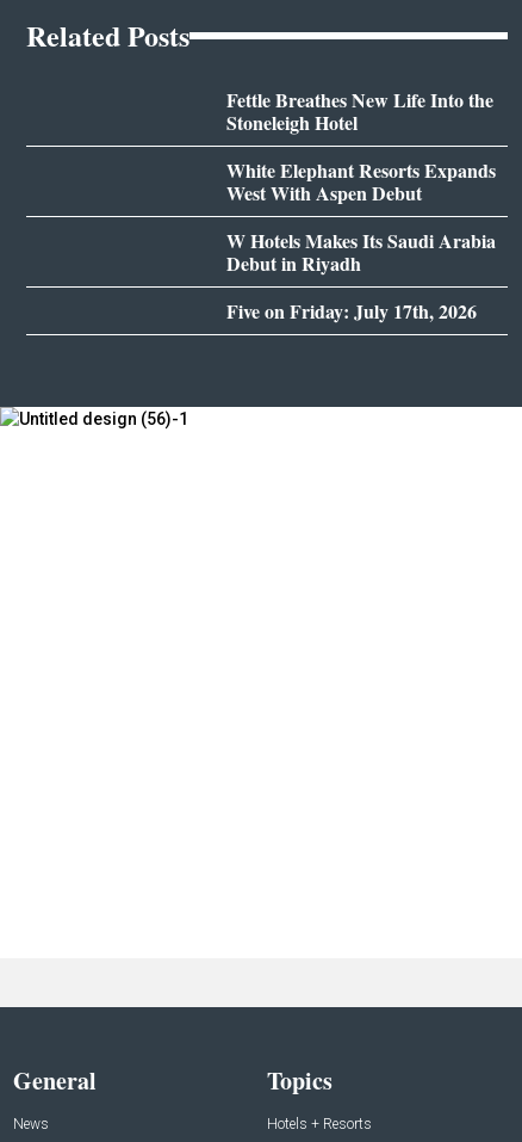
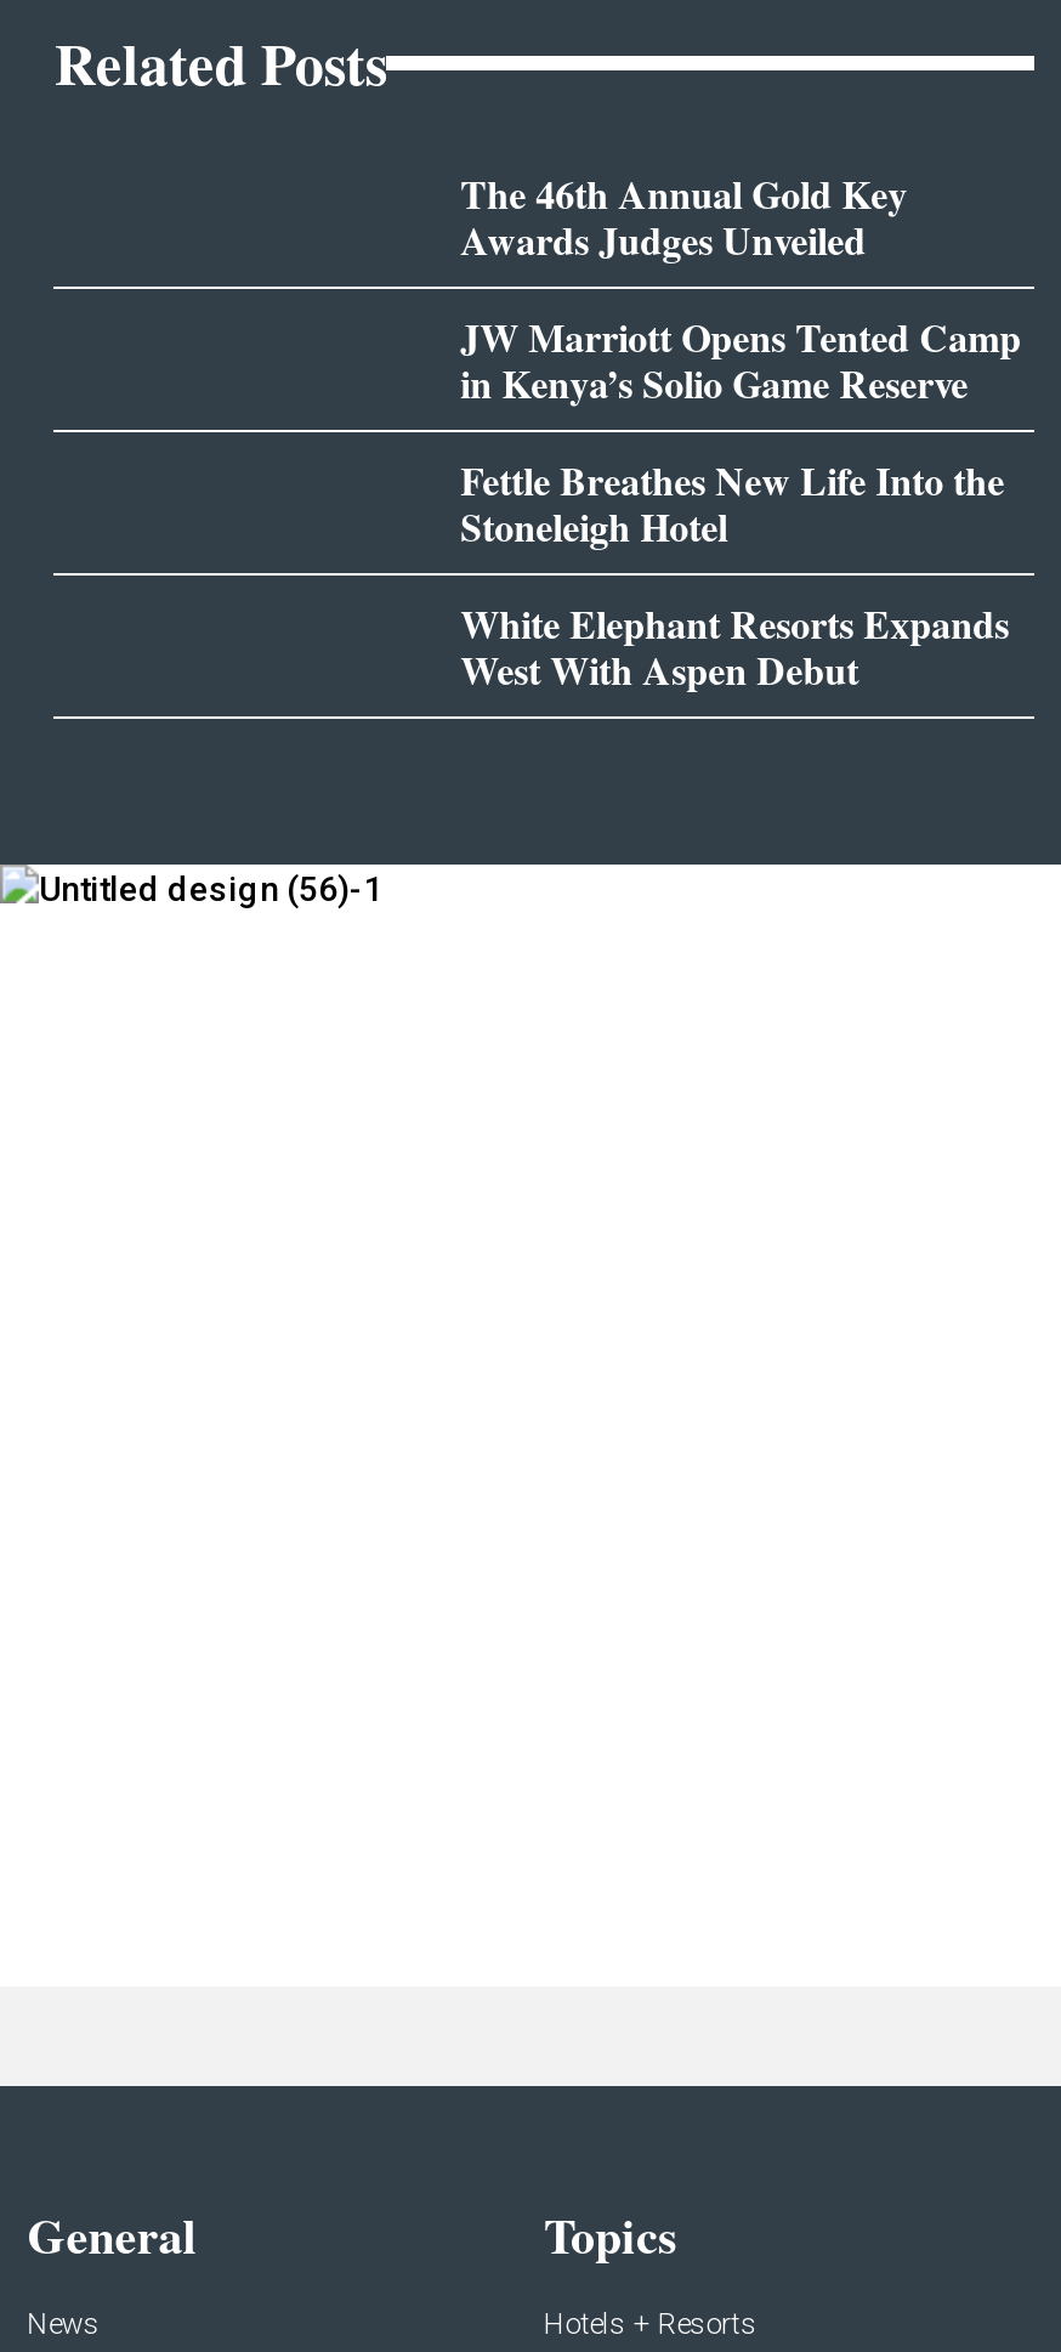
none -> [461,166,1021,411] The 46th Annual Gold Key | Awards Judges Unveiled | JW Marriott Opens Tented Camp | in Kenya’s Solio Game Reserve
moved [226,86,495,207] -> [461,452,1009,698]: Fettle Breathes New Life Into the | Stoneleigh Hotel | White Elephant Resorts Expands | West With Aspen Debut
[226,227,495,325] W Hotels Makes Its Saudi Arabia | Debut in Riyadh | Five on Friday: July 17th, 2026 -> none

